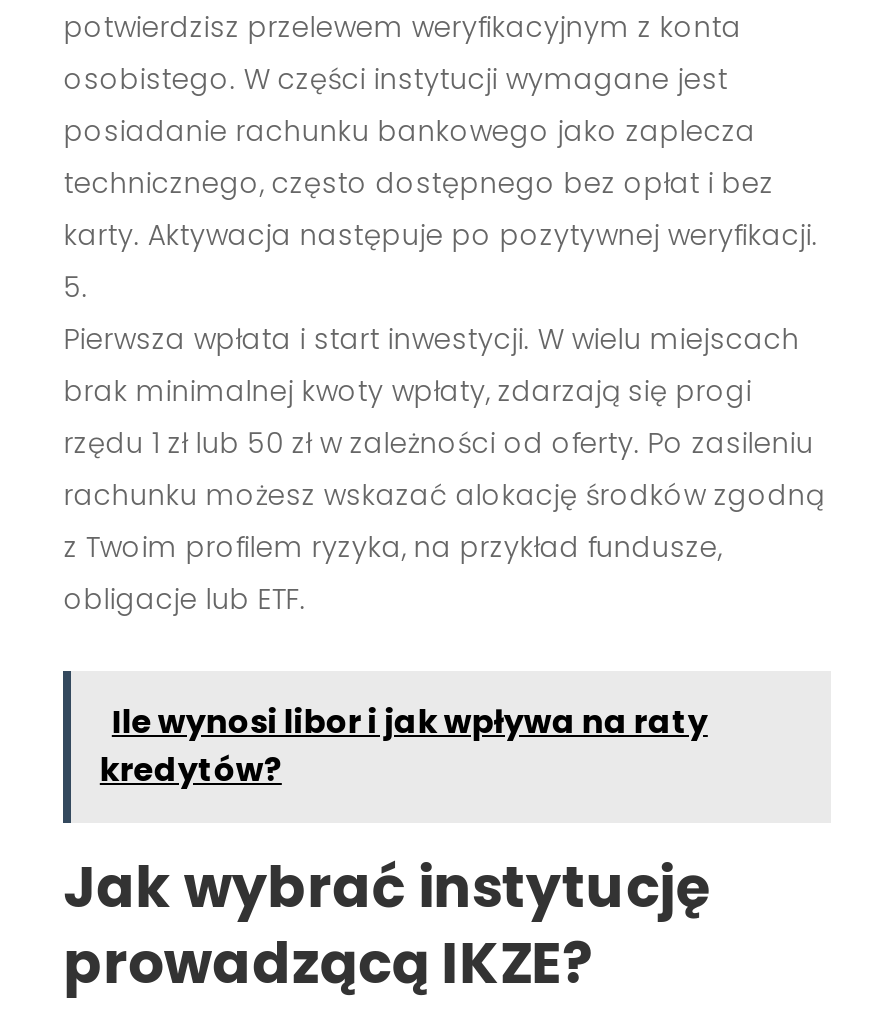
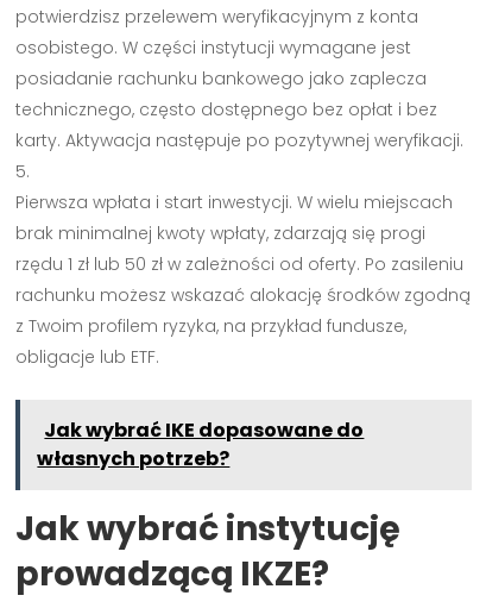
[100,700,708,794] Ile wynosi libor i jak wpływa na raty | kredytów? -> [37,416,364,472] Jak wybrać IKE dopasowane do | własnych potrzeb?

